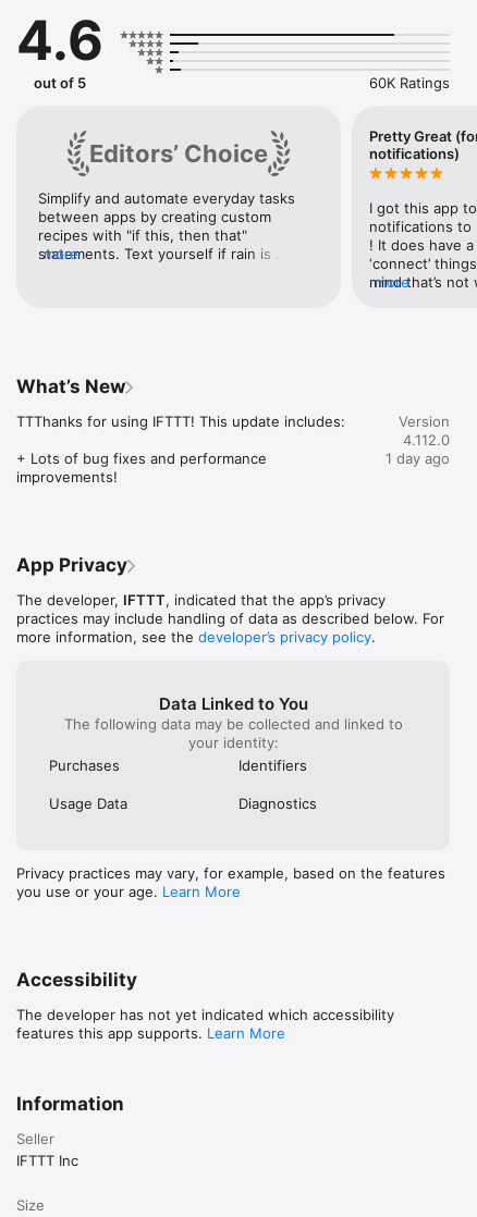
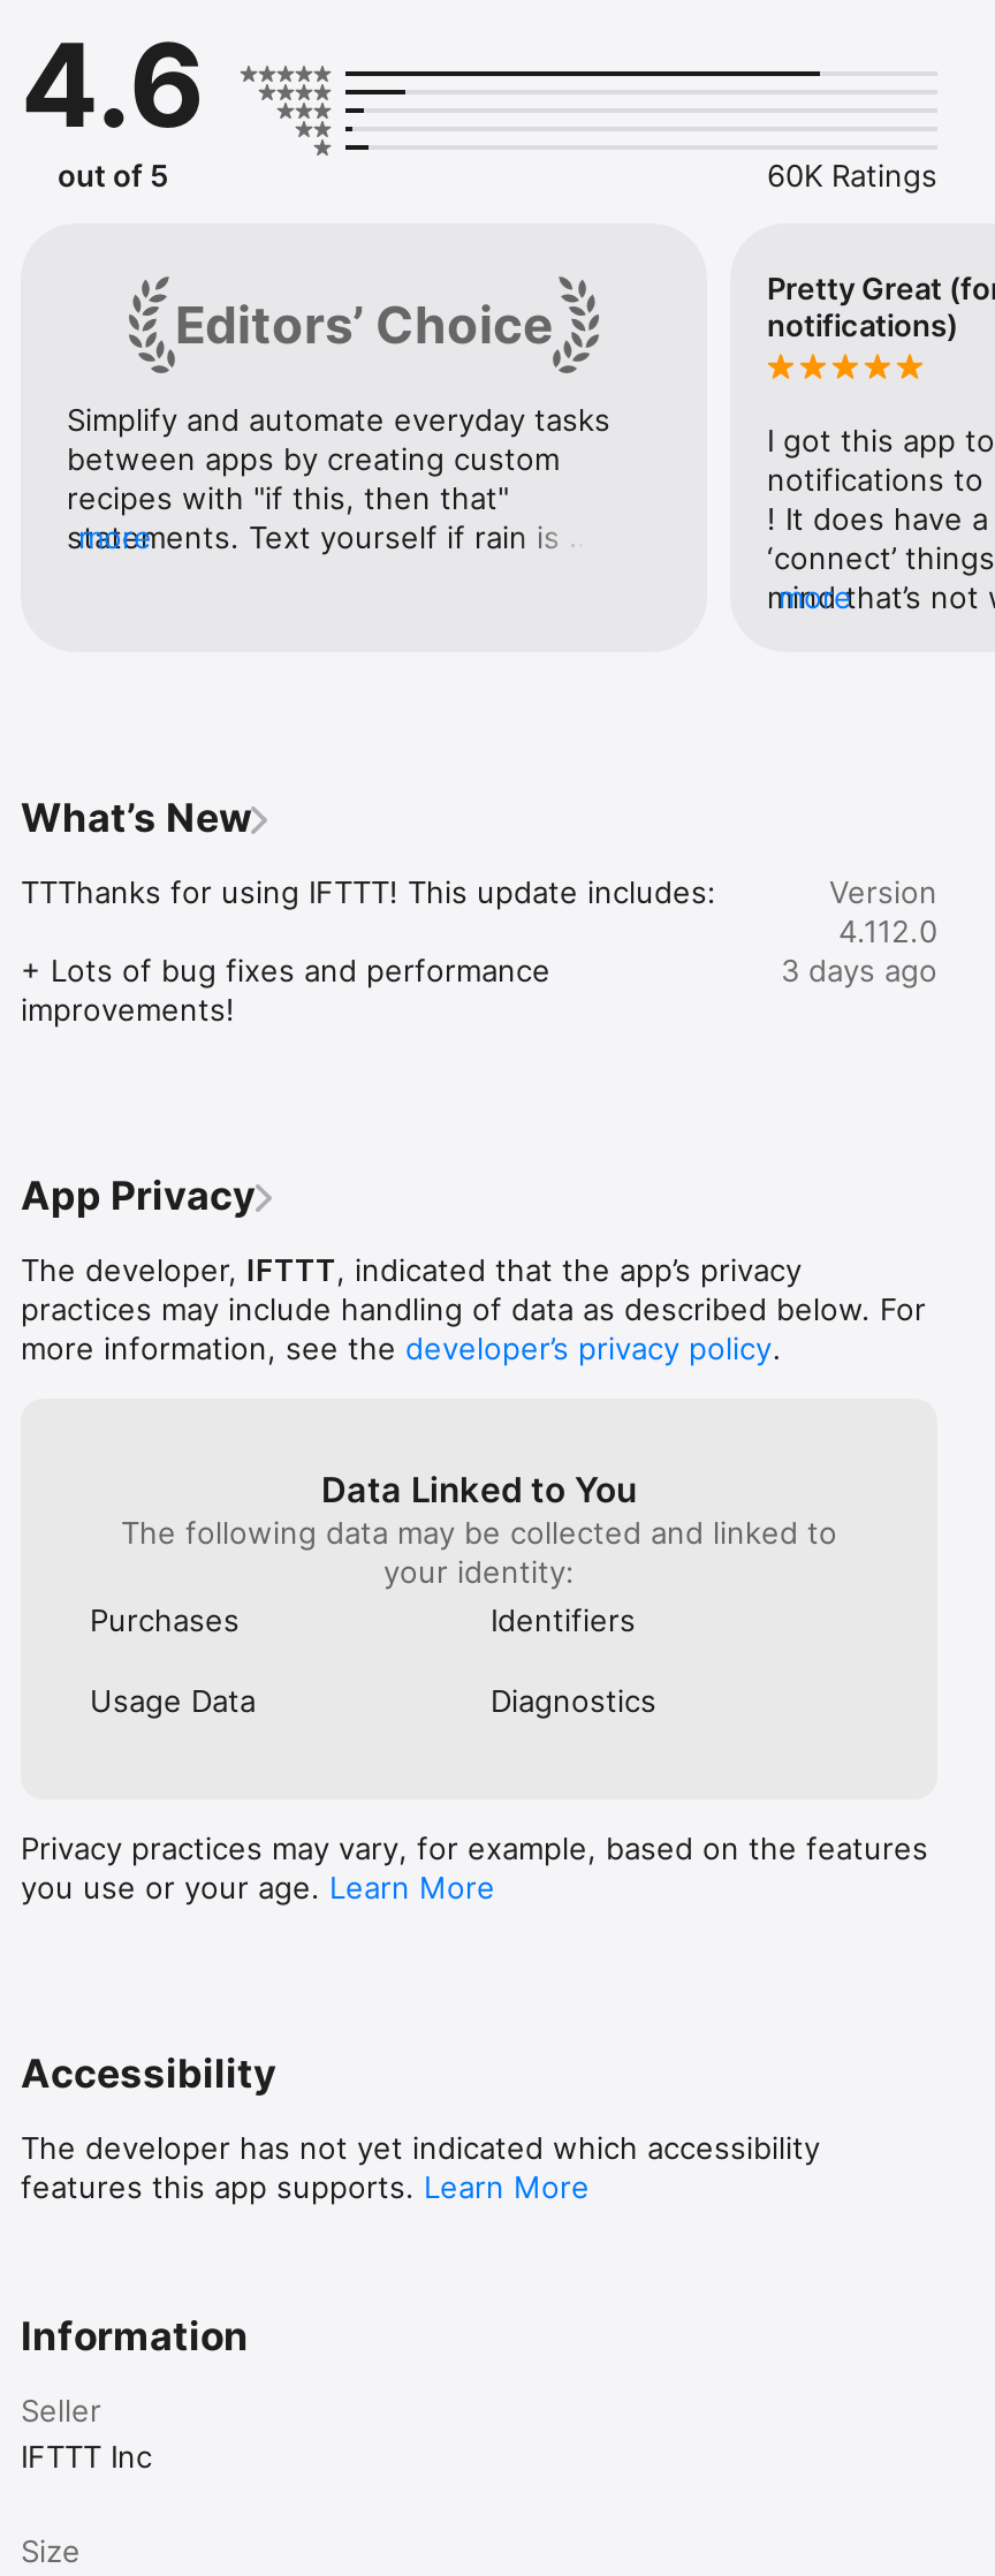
[386,450,450,467] 1 day ago -> [781,952,937,989] 3 days ago

